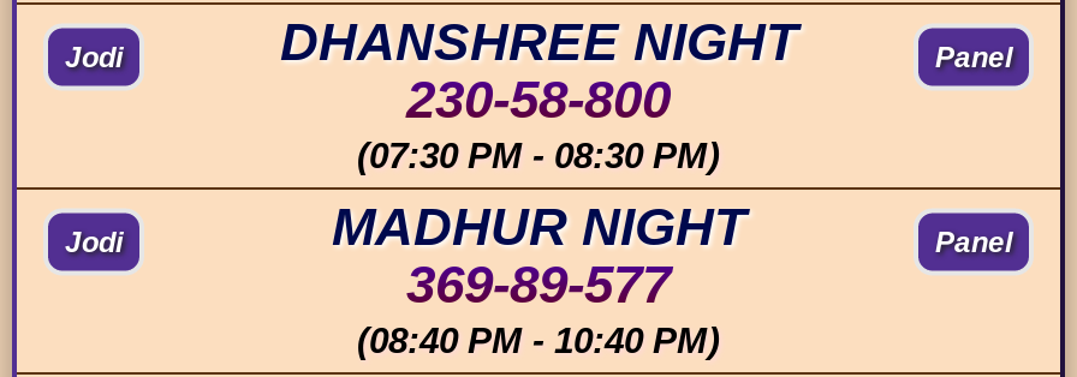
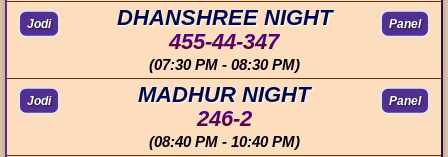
[406,70,671,130] 230-58-800 -> [169,29,279,54] 455-44-347
[406,255,671,315] 369-89-577 -> [196,106,251,131] 246-2

